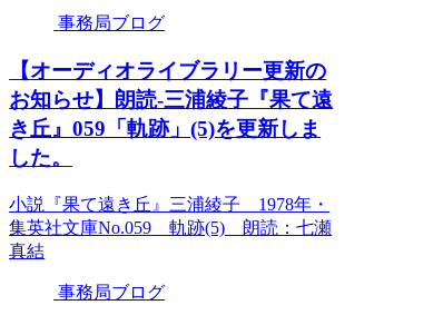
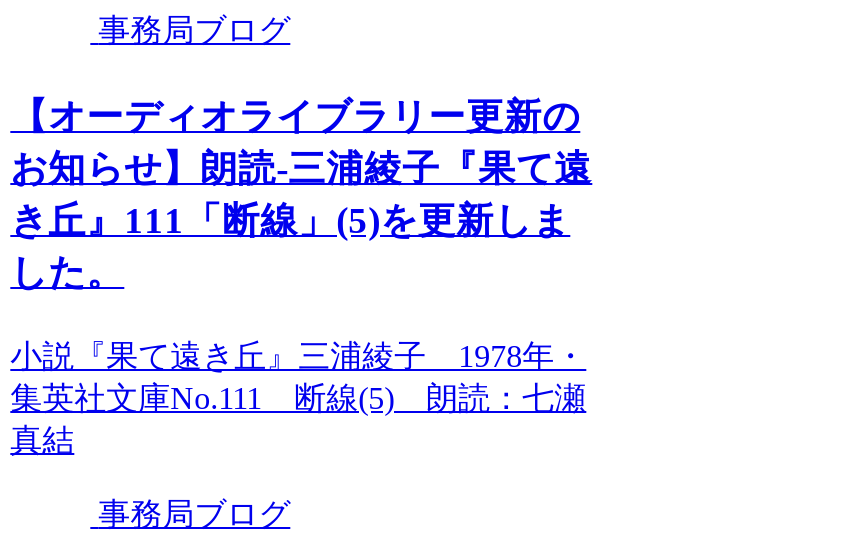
[9,117,321,140] き丘』059「軌跡」(5)を更新しま -> [10,199,570,241] き丘』111「断線」(5)を更新しま
[9,218,332,237] 集英社文庫No.059 軌跡(5) 朗読：七瀬 -> [10,381,586,415] 集英社文庫No.111 断線(5) 朗読：七瀬

